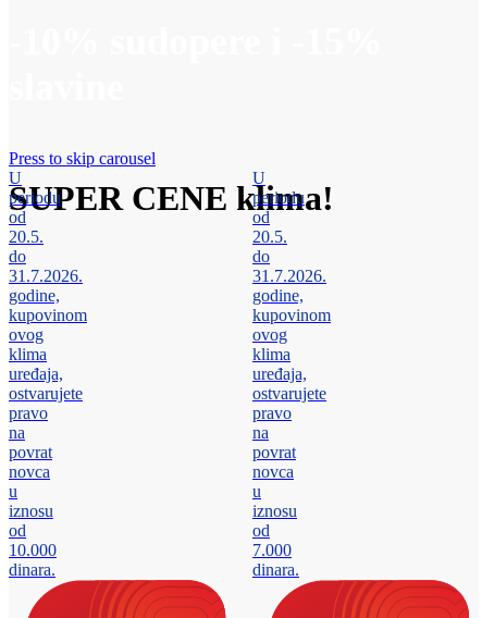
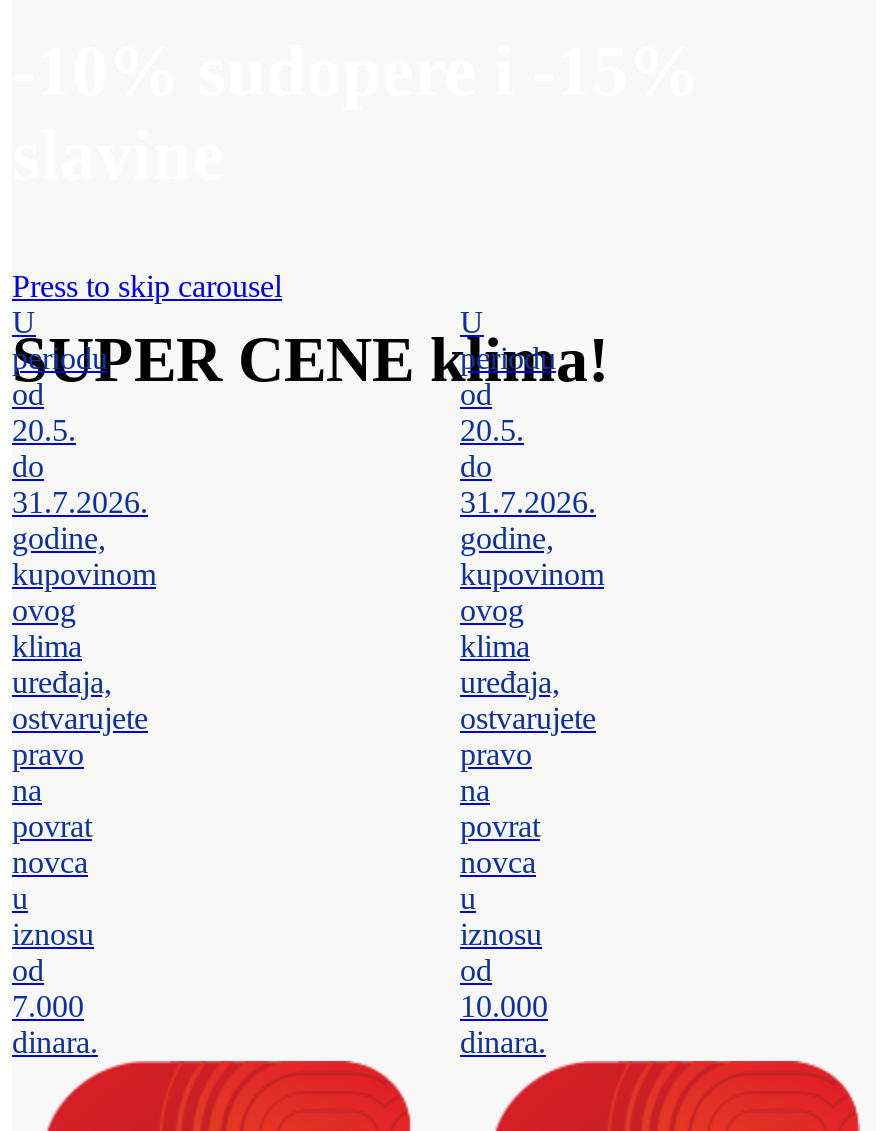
[9,541,57,559] 10.000 -> [12,989,84,1023] 7.000
[252,541,292,559] 7.000 -> [460,989,548,1023] 10.000

